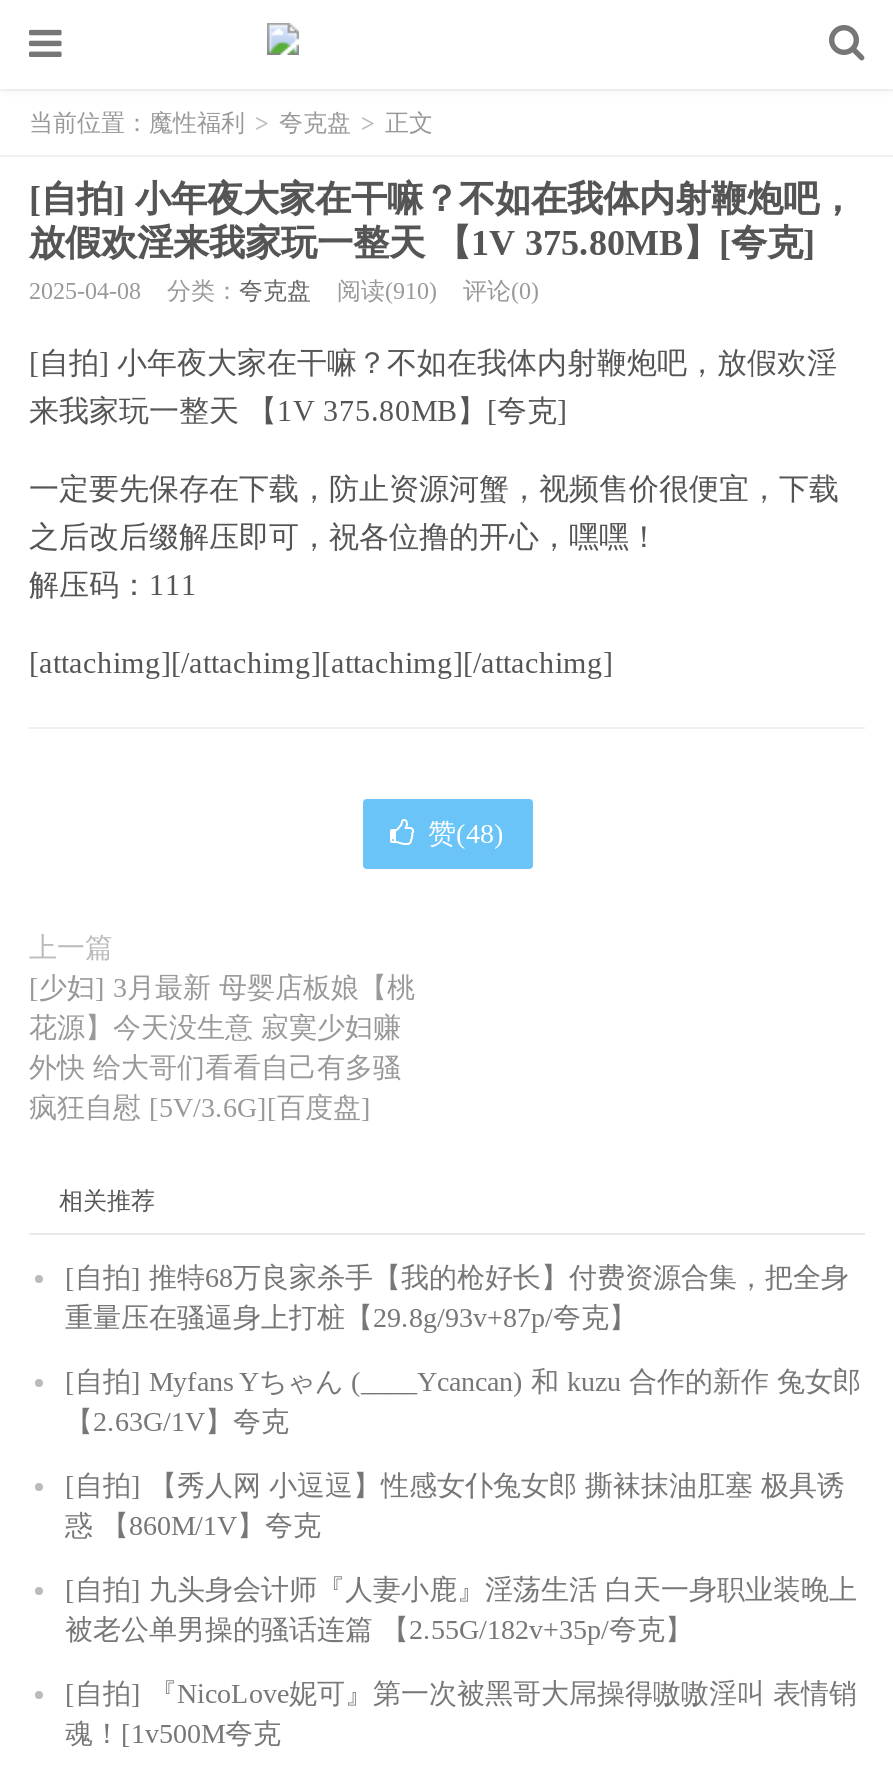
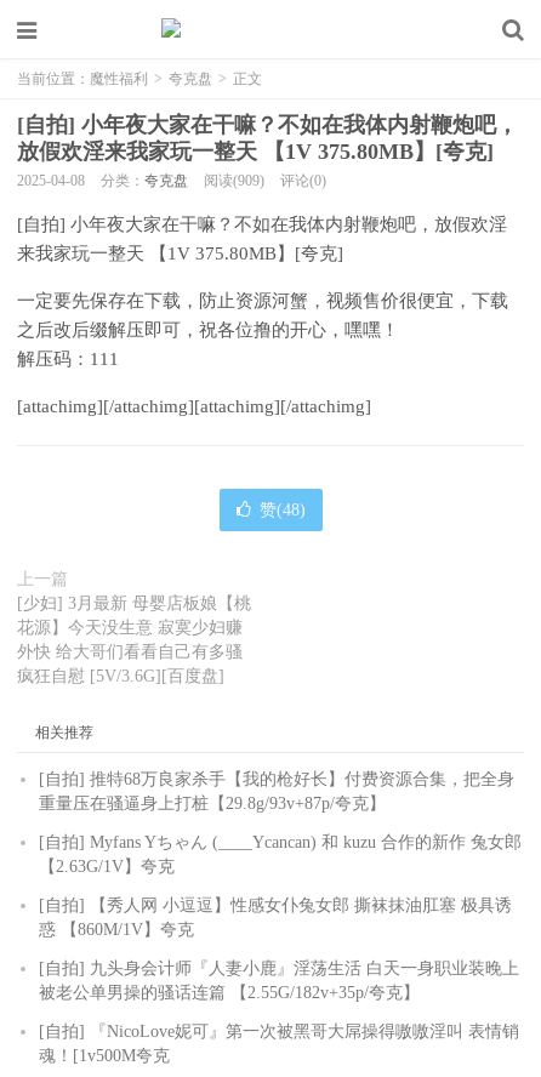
[29,277,539,305] 2025-04-08 分类：夸克盘 阅读(910) 评论(0) -> [17,172,326,189] 2025-04-08 分类：夸克盘 阅读(909) 评论(0)

